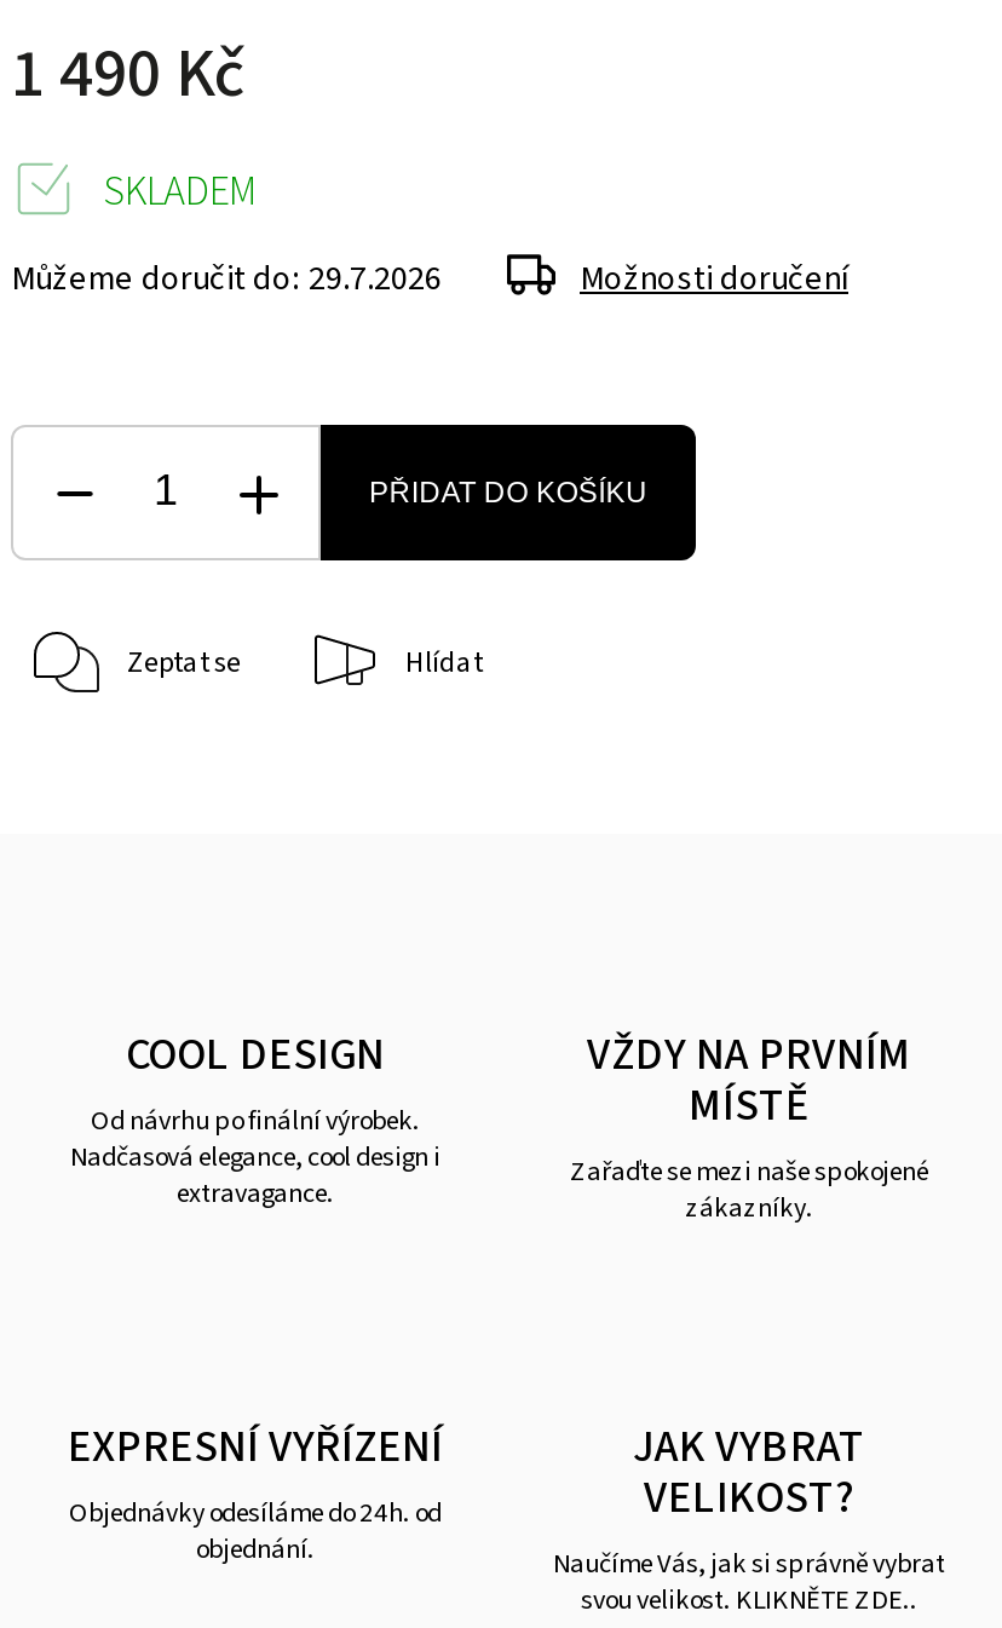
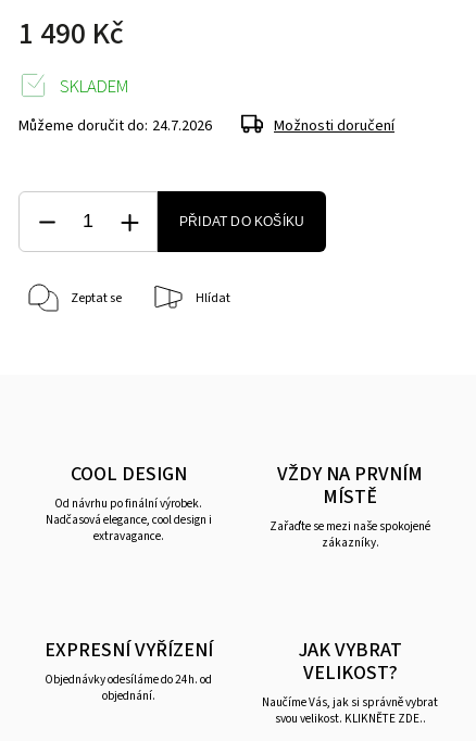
[11,254,442,303] Můžeme doručit do: 29.7.2026 -> [18,115,212,136] Můžeme doručit do: 24.7.2026

